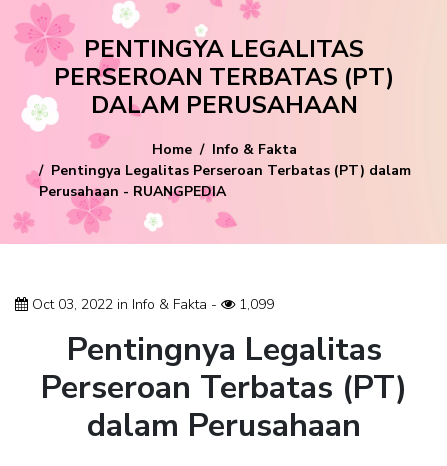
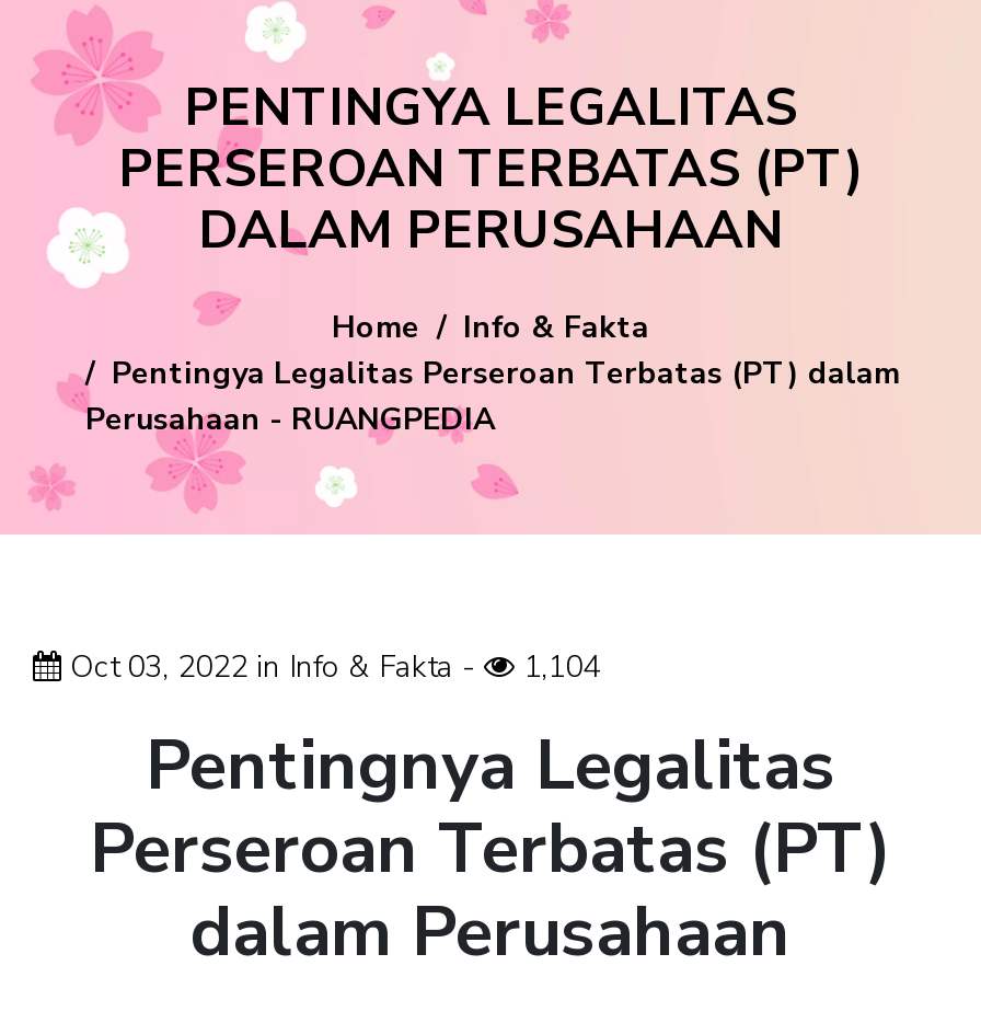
[28,295,274,314] Oct 03, 2022 in Info & Fakta - 1,099 -> [61,646,600,688] Oct 03, 2022 in Info & Fakta - 1,104

